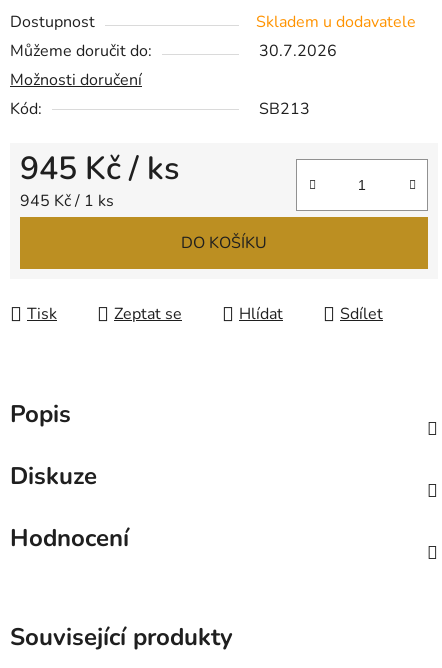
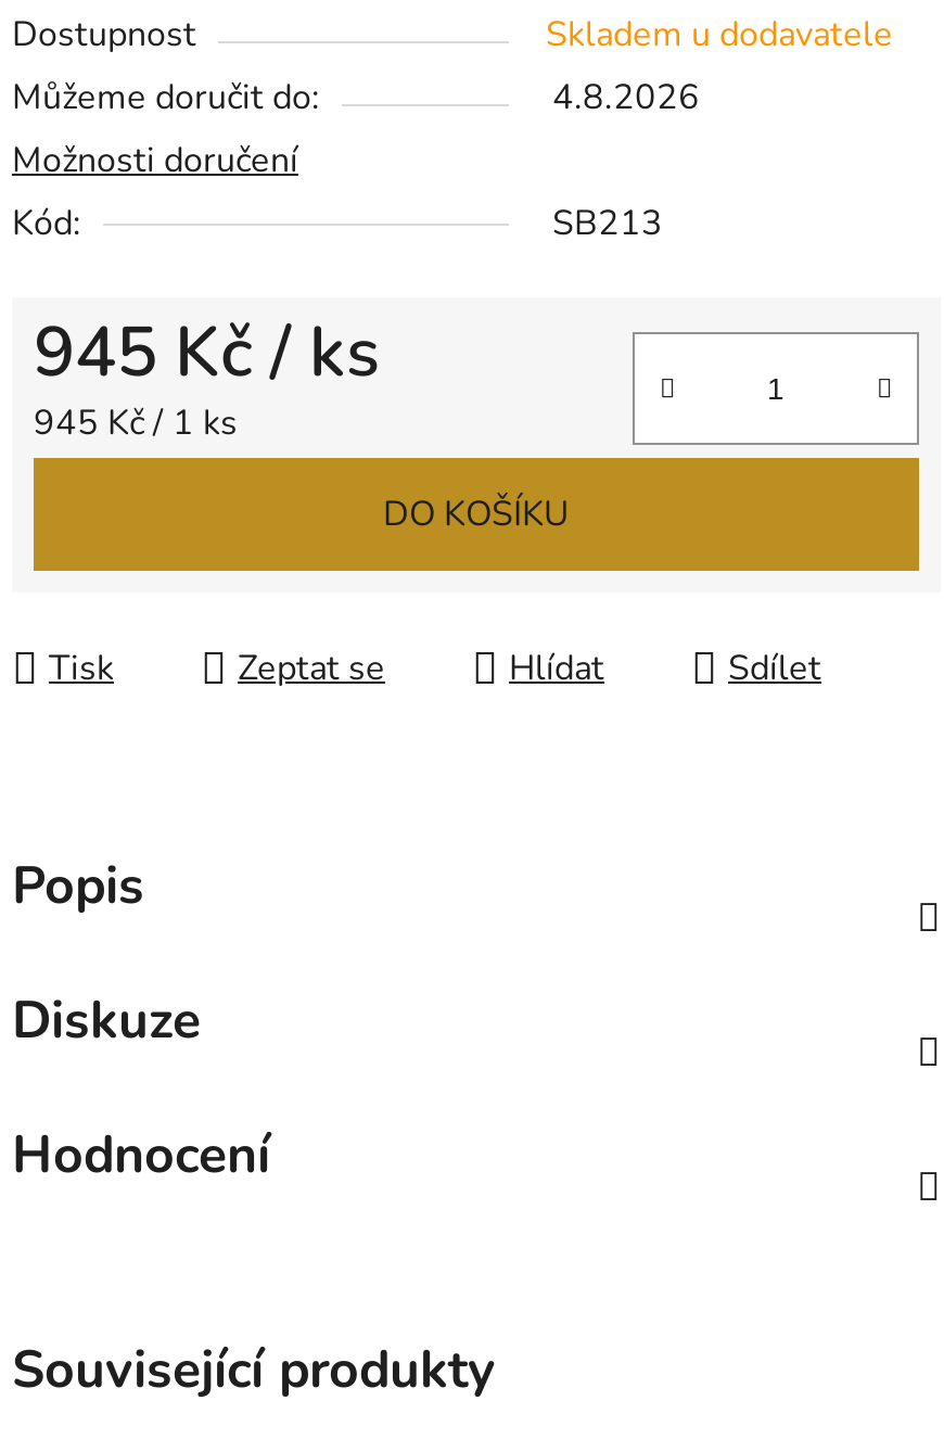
[259,40,337,62] 30.7.2026 -> [552,74,700,122] 4.8.2026

